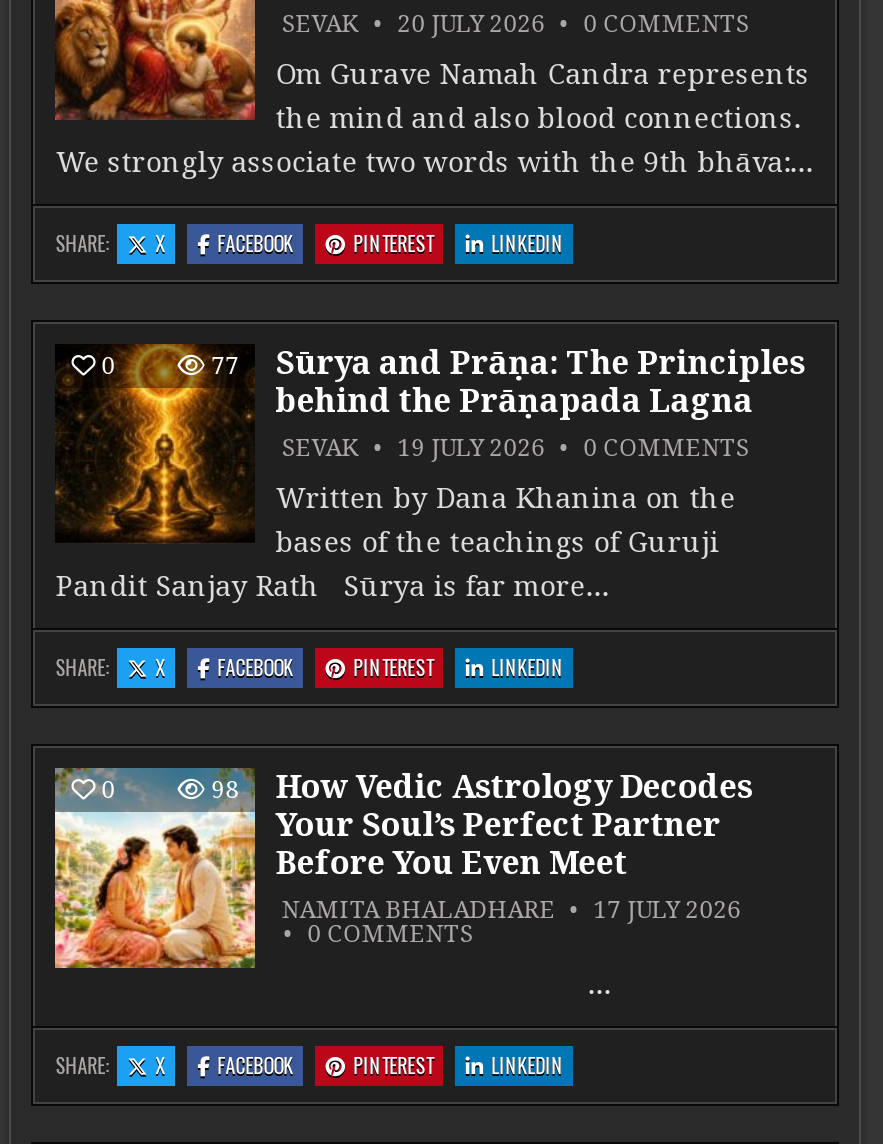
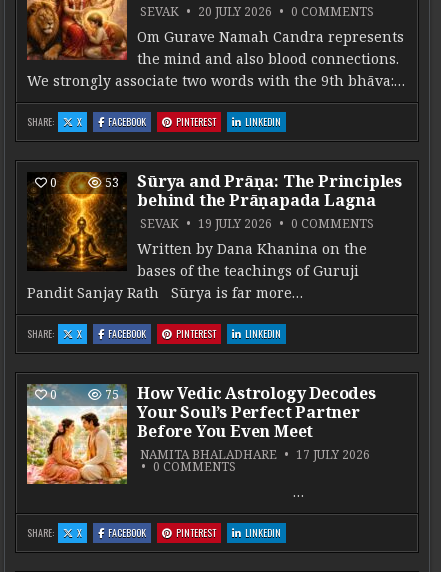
[211,340,805,384] 77 Sūrya and Prāṇa: The Principles -> [105,170,402,192] 53 Sūrya and Prāṇa: The Principles
[211,764,753,808] 98 How Vedic Astrology Decodes -> [105,382,376,404] 75 How Vedic Astrology Decodes

